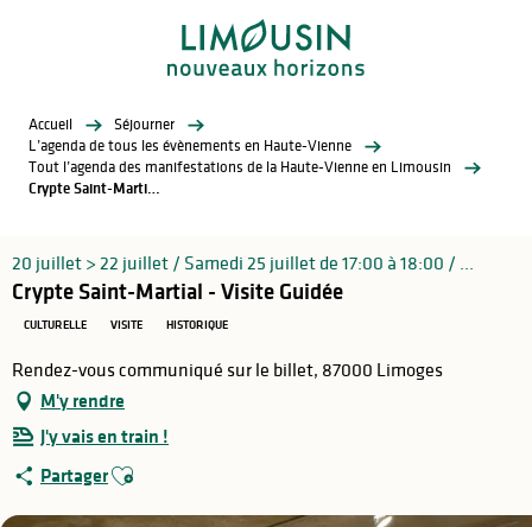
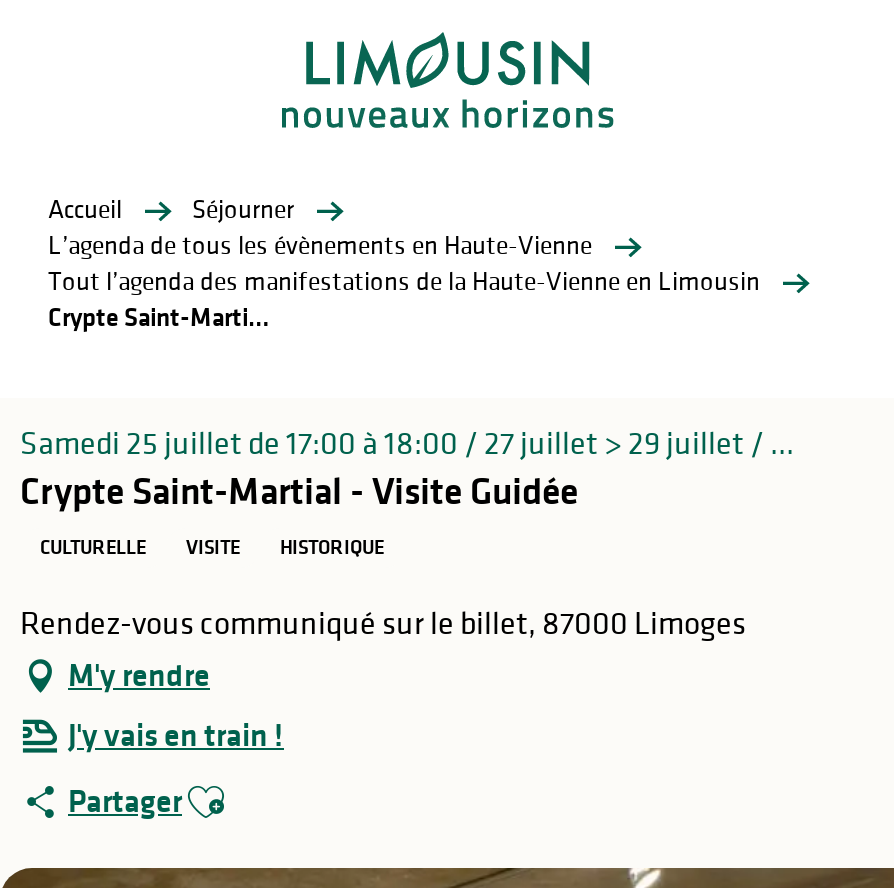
[12,250,474,274] 20 juillet > 22 juillet / Samedi 25 juillet de 17:00 à 18:00 / ... -> [20,422,794,462] Samedi 25 juillet de 17:00 à 18:00 / 27 juillet > 29 juillet / ...

